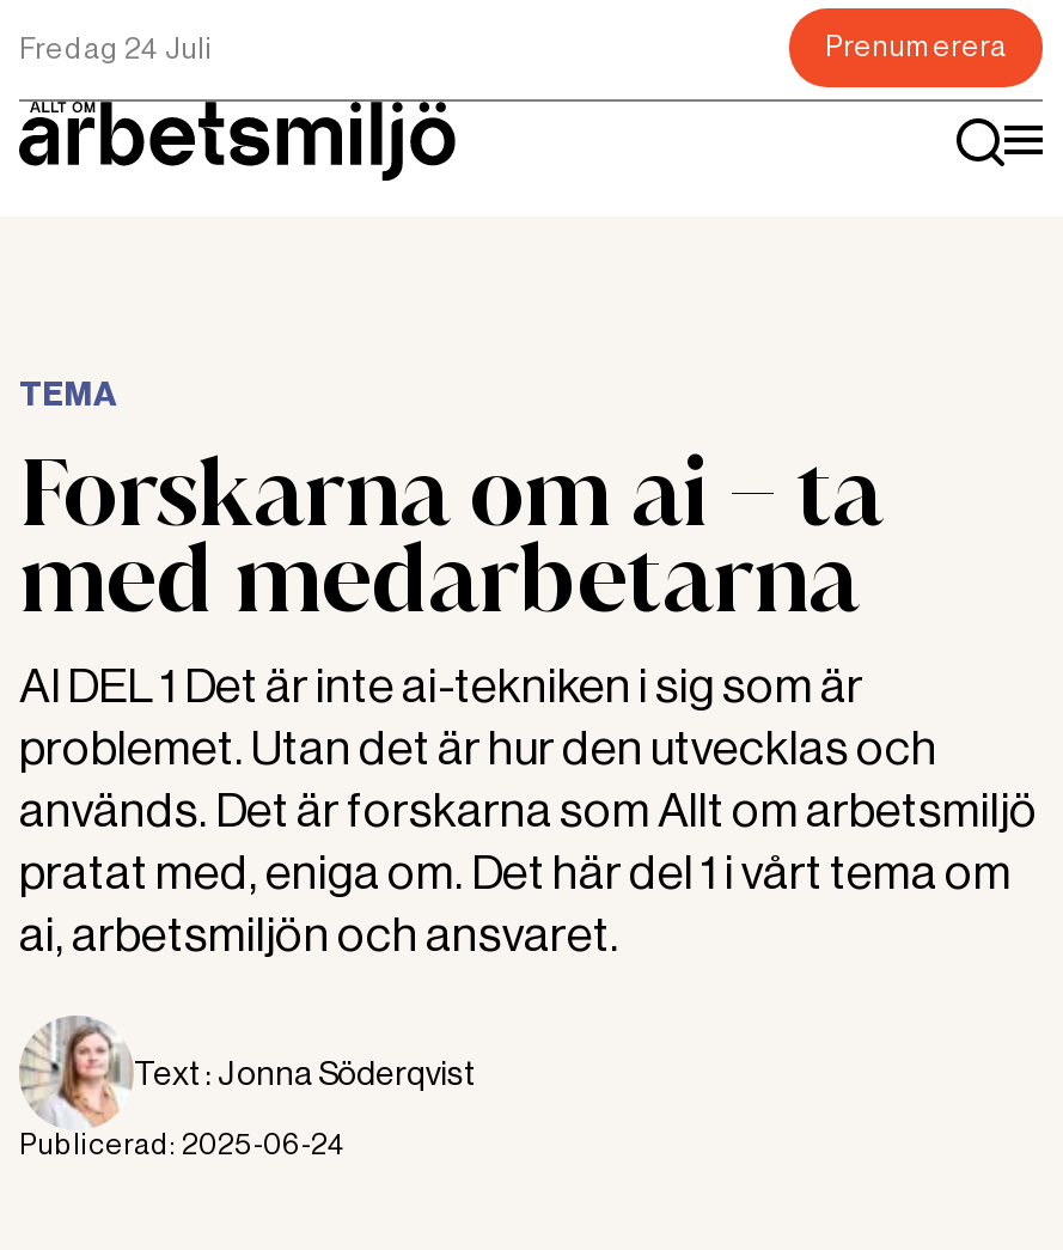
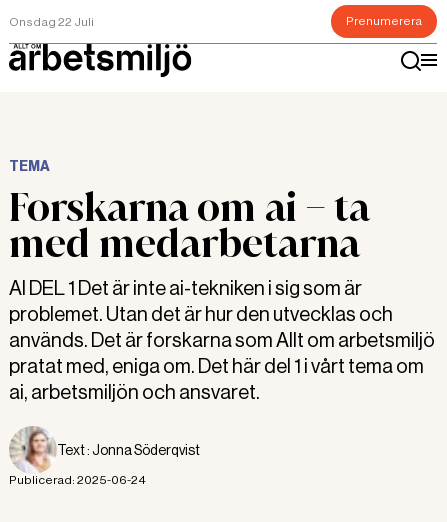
[19,31,213,65] Fredag 24 Juli -> [9,14,94,28] Onsdag 22 Juli

